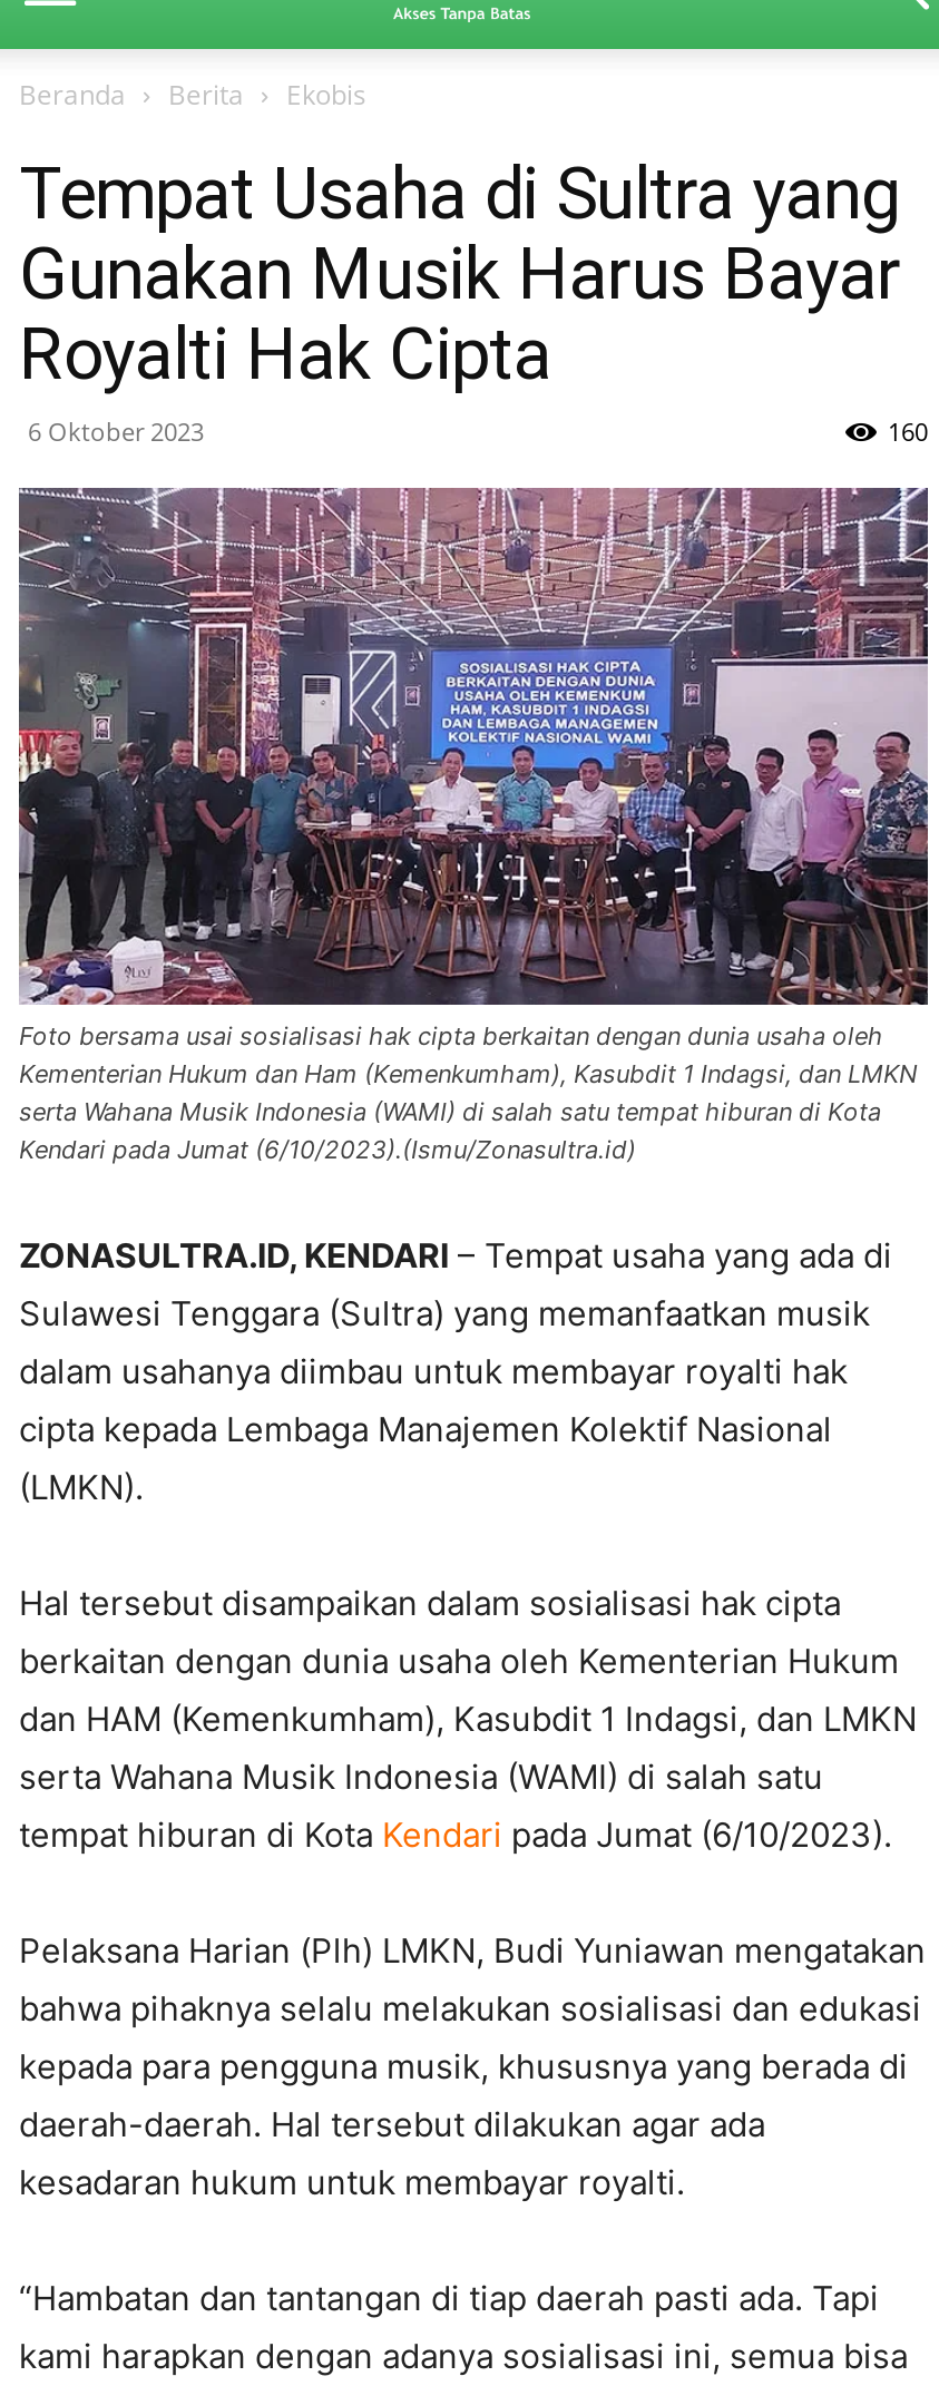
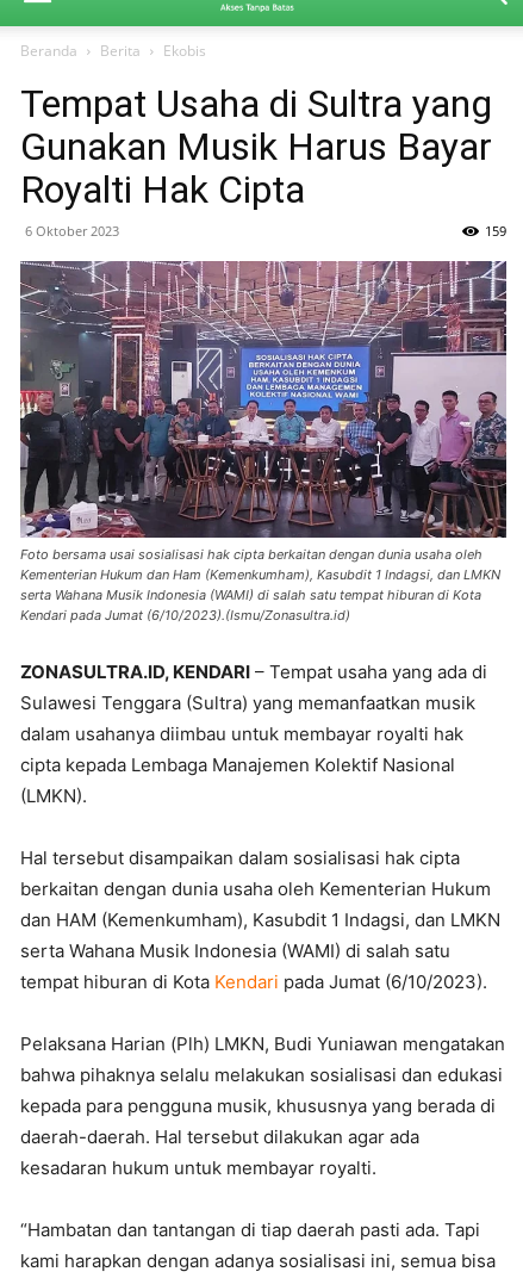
[888,414,928,448] 160 -> [485,222,506,240] 159

